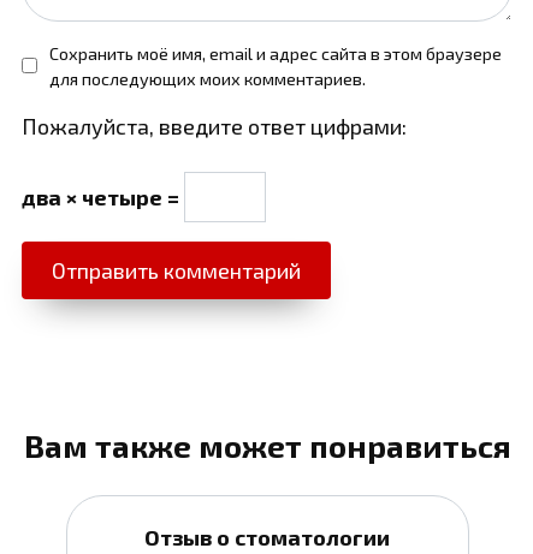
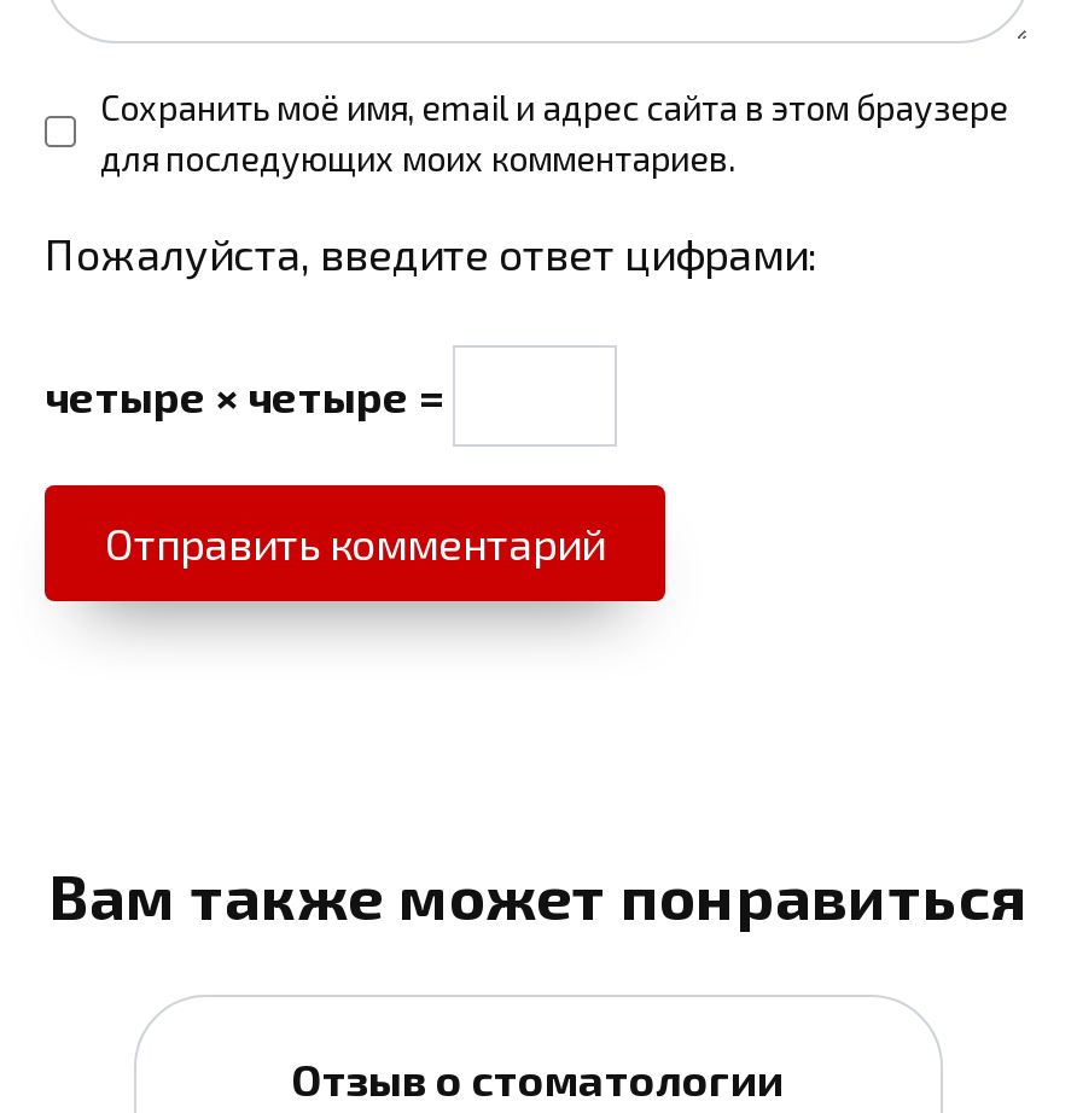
[22,183,184,210] два × четыре = -> [45,368,453,421] четыре × четыре =

